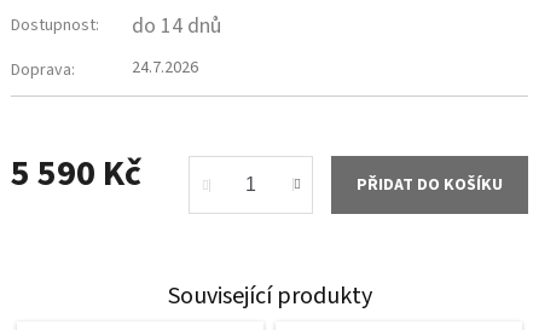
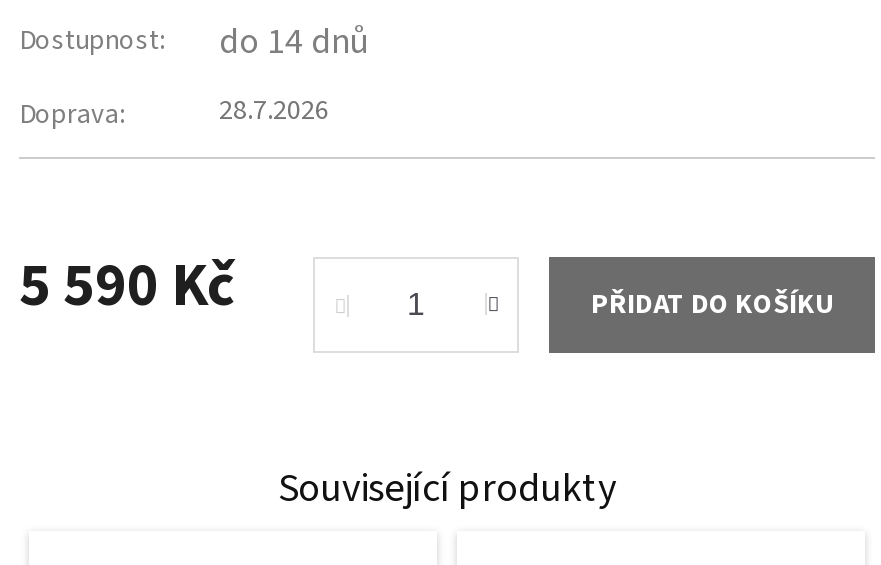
[132,56,198,80] 24.7.2026 -> [219,92,329,132] 28.7.2026

